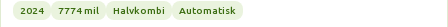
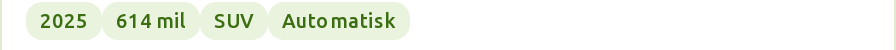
[20,5,165,16] 2024 | 7774 mil | Halvkombi -> [40,10,254,32] 2025 | 614 mil | SUV

